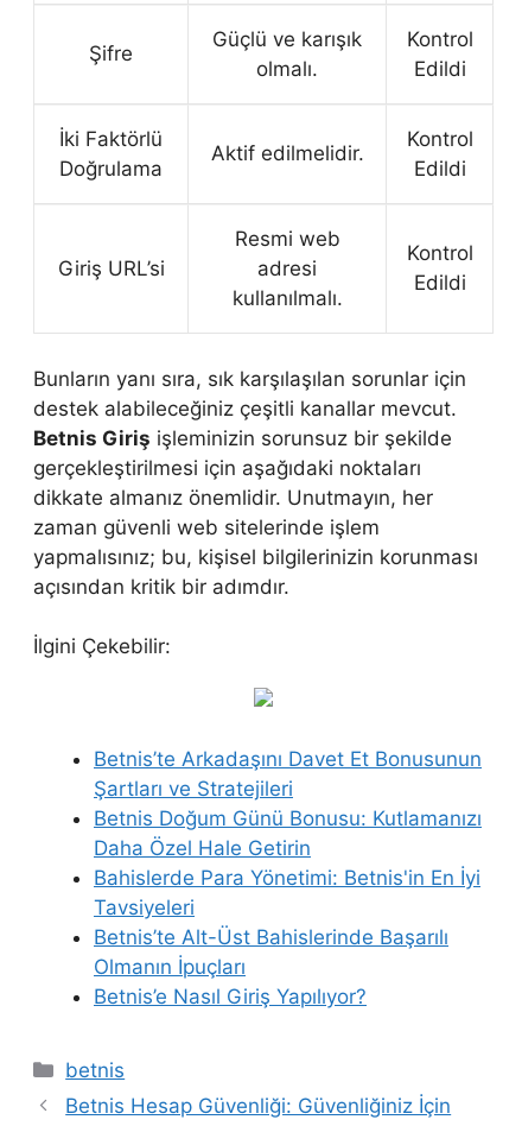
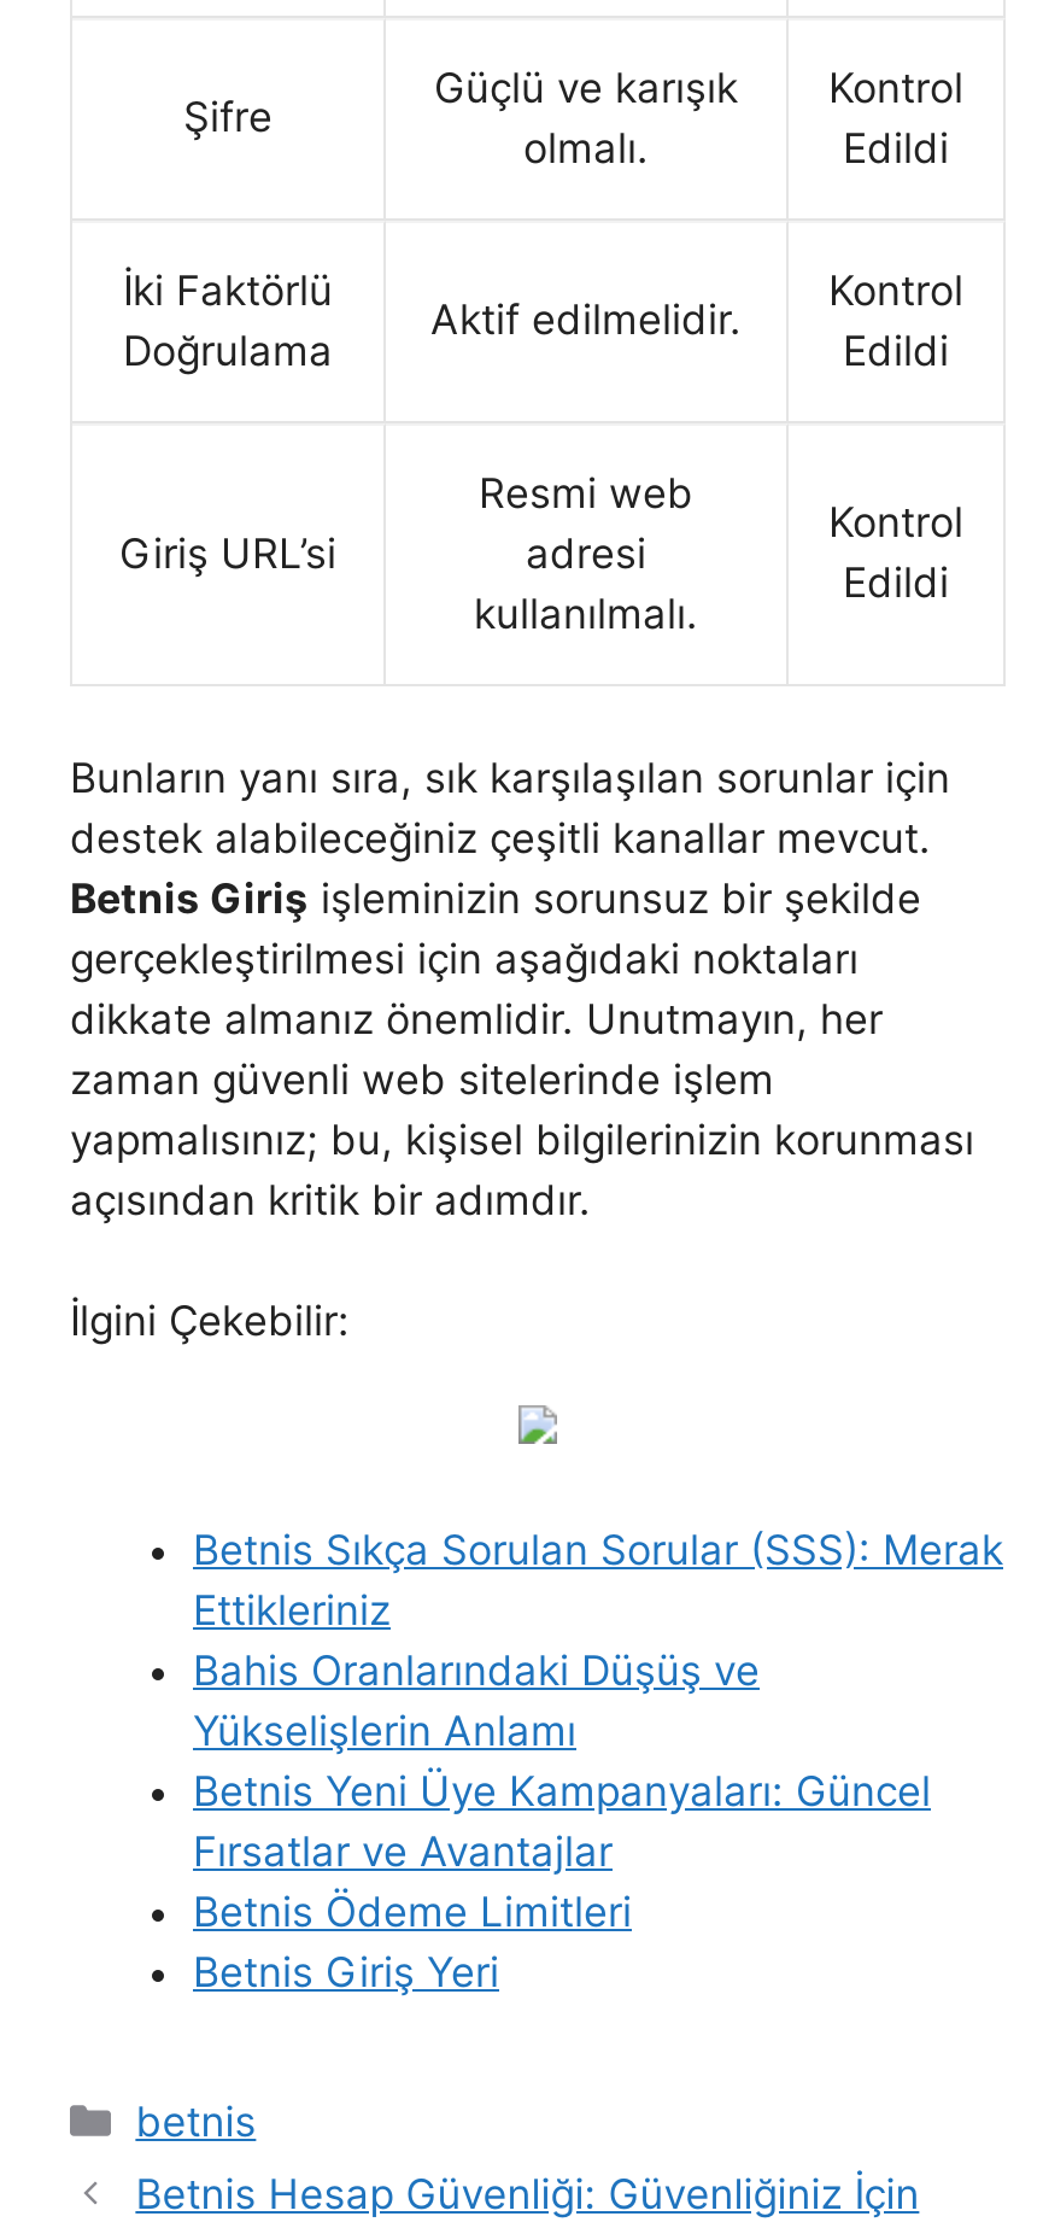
[94,747,482,1008] Betnis’te Arkadaşını Davet Et Bonusunun | Şartları ve Stratejileri | Betnis Doğum Günü Bonusu: Kutlamanızı | Daha Özel Hale Getirin | Bahislerde Para Yönetimi: Betnis'in En İyi | Tavsiyeleri | Betnis’te Alt-Üst Bahislerinde Başarılı | Olmanın İpuçları | Betnis’e Nasıl Giriş Yapılıyor? -> [193,1525,1003,1995] Betnis Sıkça Sorulan Sorular (SSS): Merak | Ettikleriniz | Bahis Oranlarındaki Düşüş ve | Yükselişlerin Anlamı | Betnis Yeni Üye Kampanyaları: Güncel | Fırsatlar ve Avantajlar | Betnis Ödeme Limitleri | Betnis Giriş Yeri

